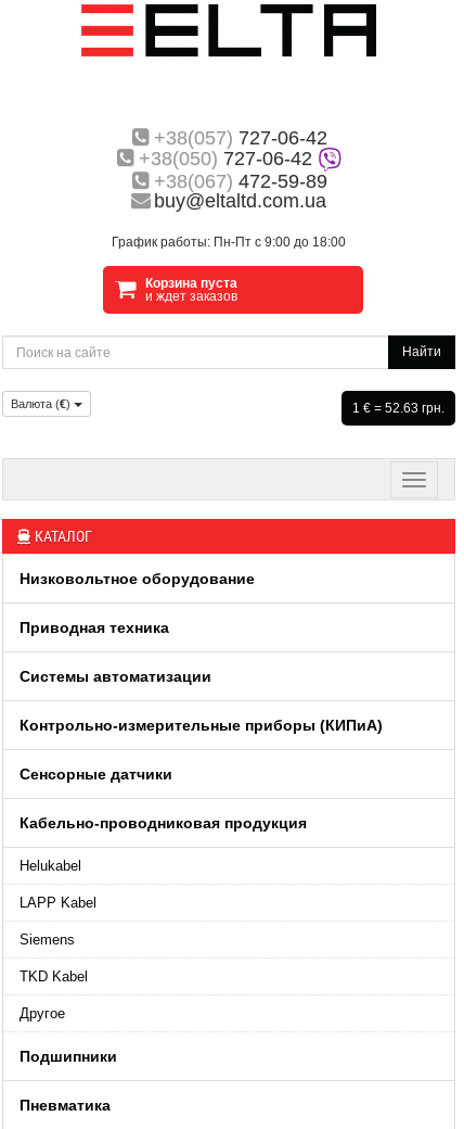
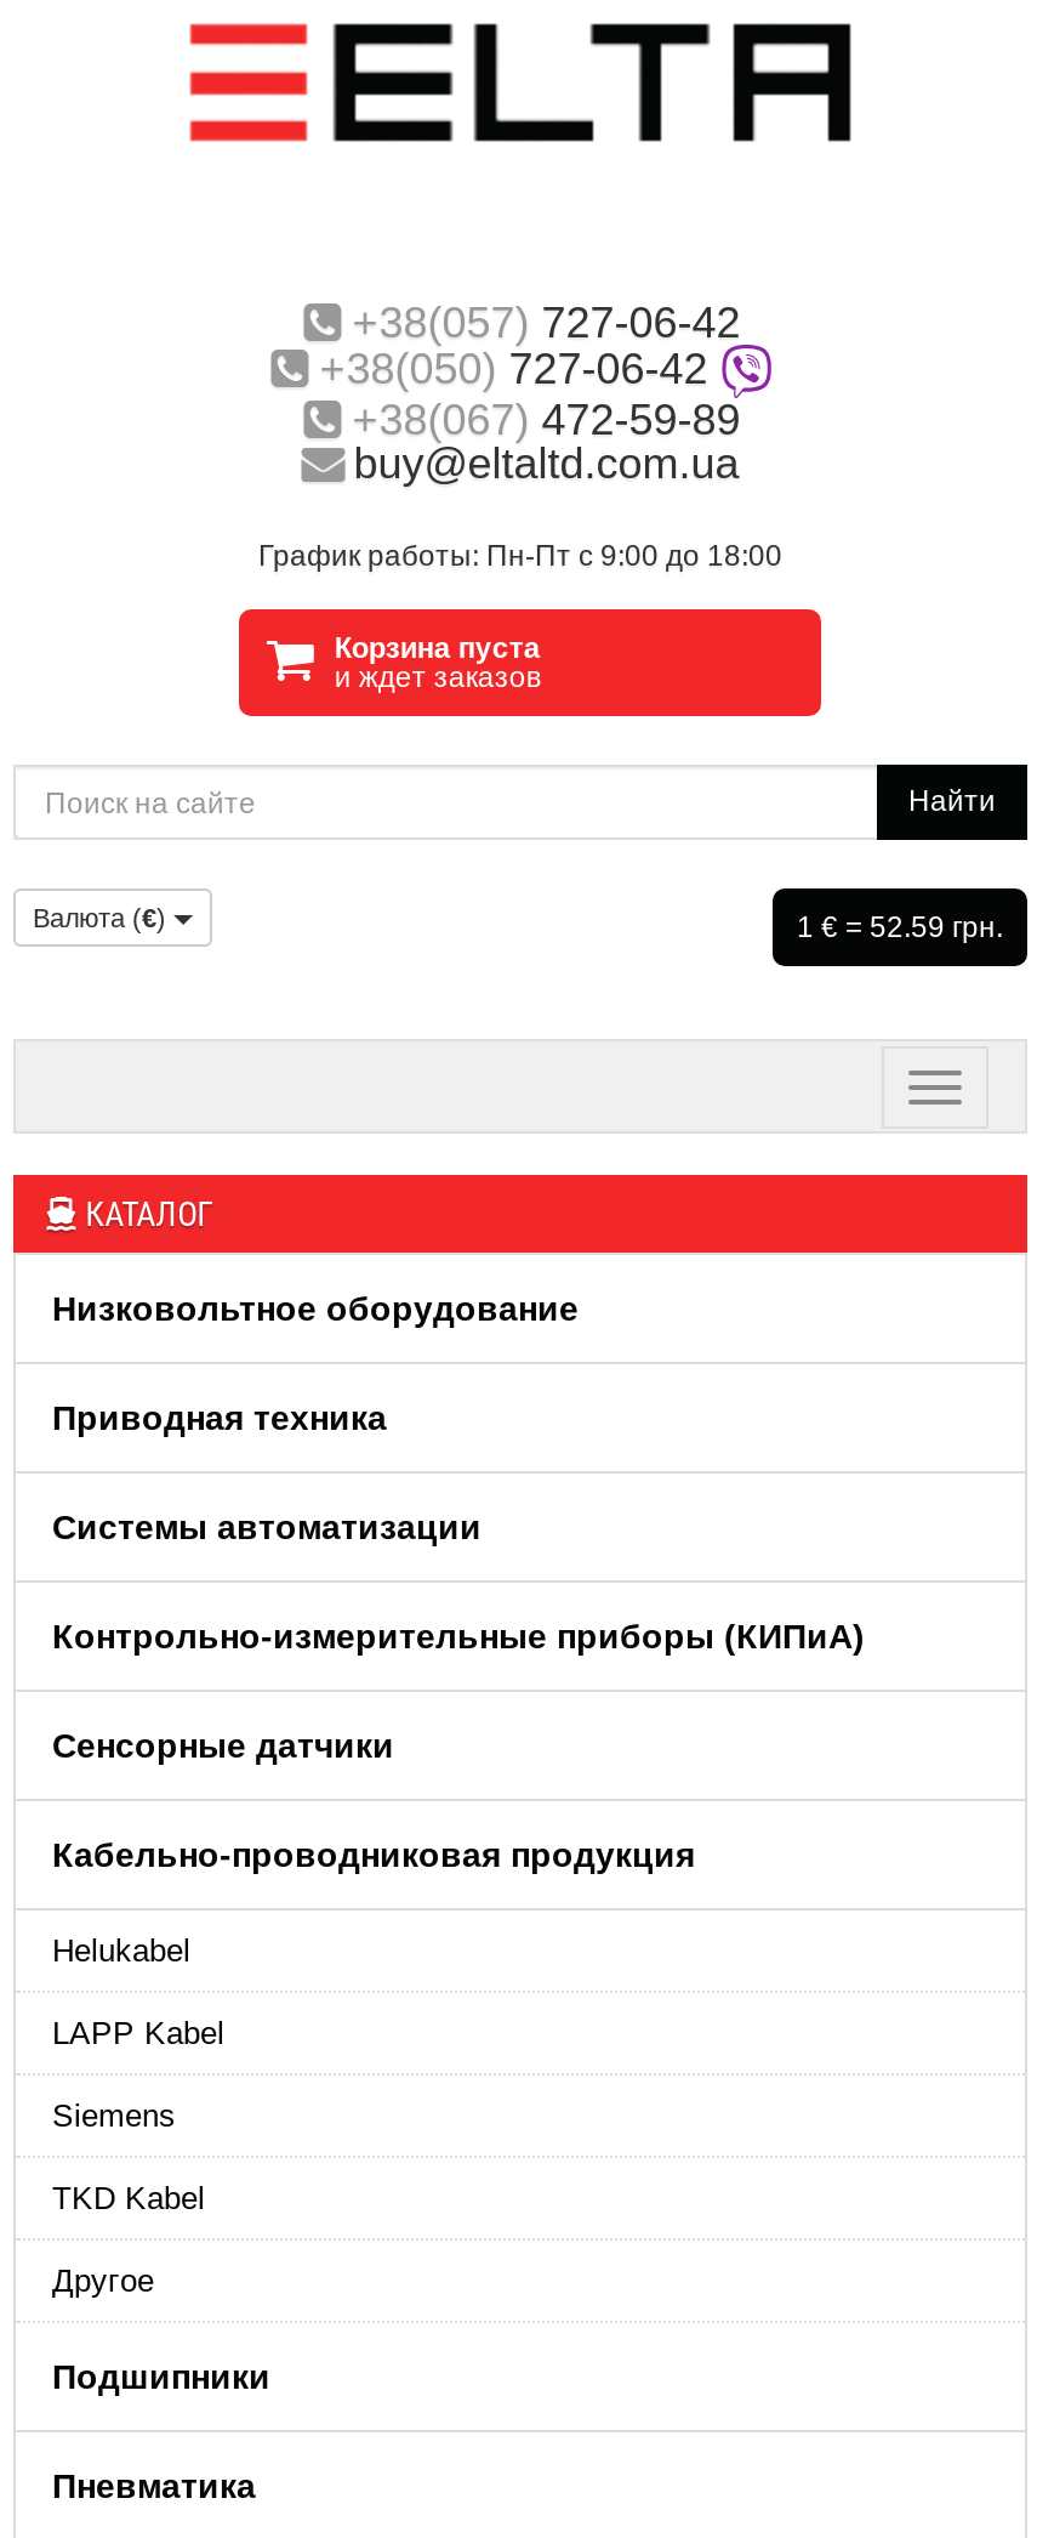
[352,401,444,416] 1 € = 52.63 грн. -> [797,910,1003,944] 1 € = 52.59 грн.

